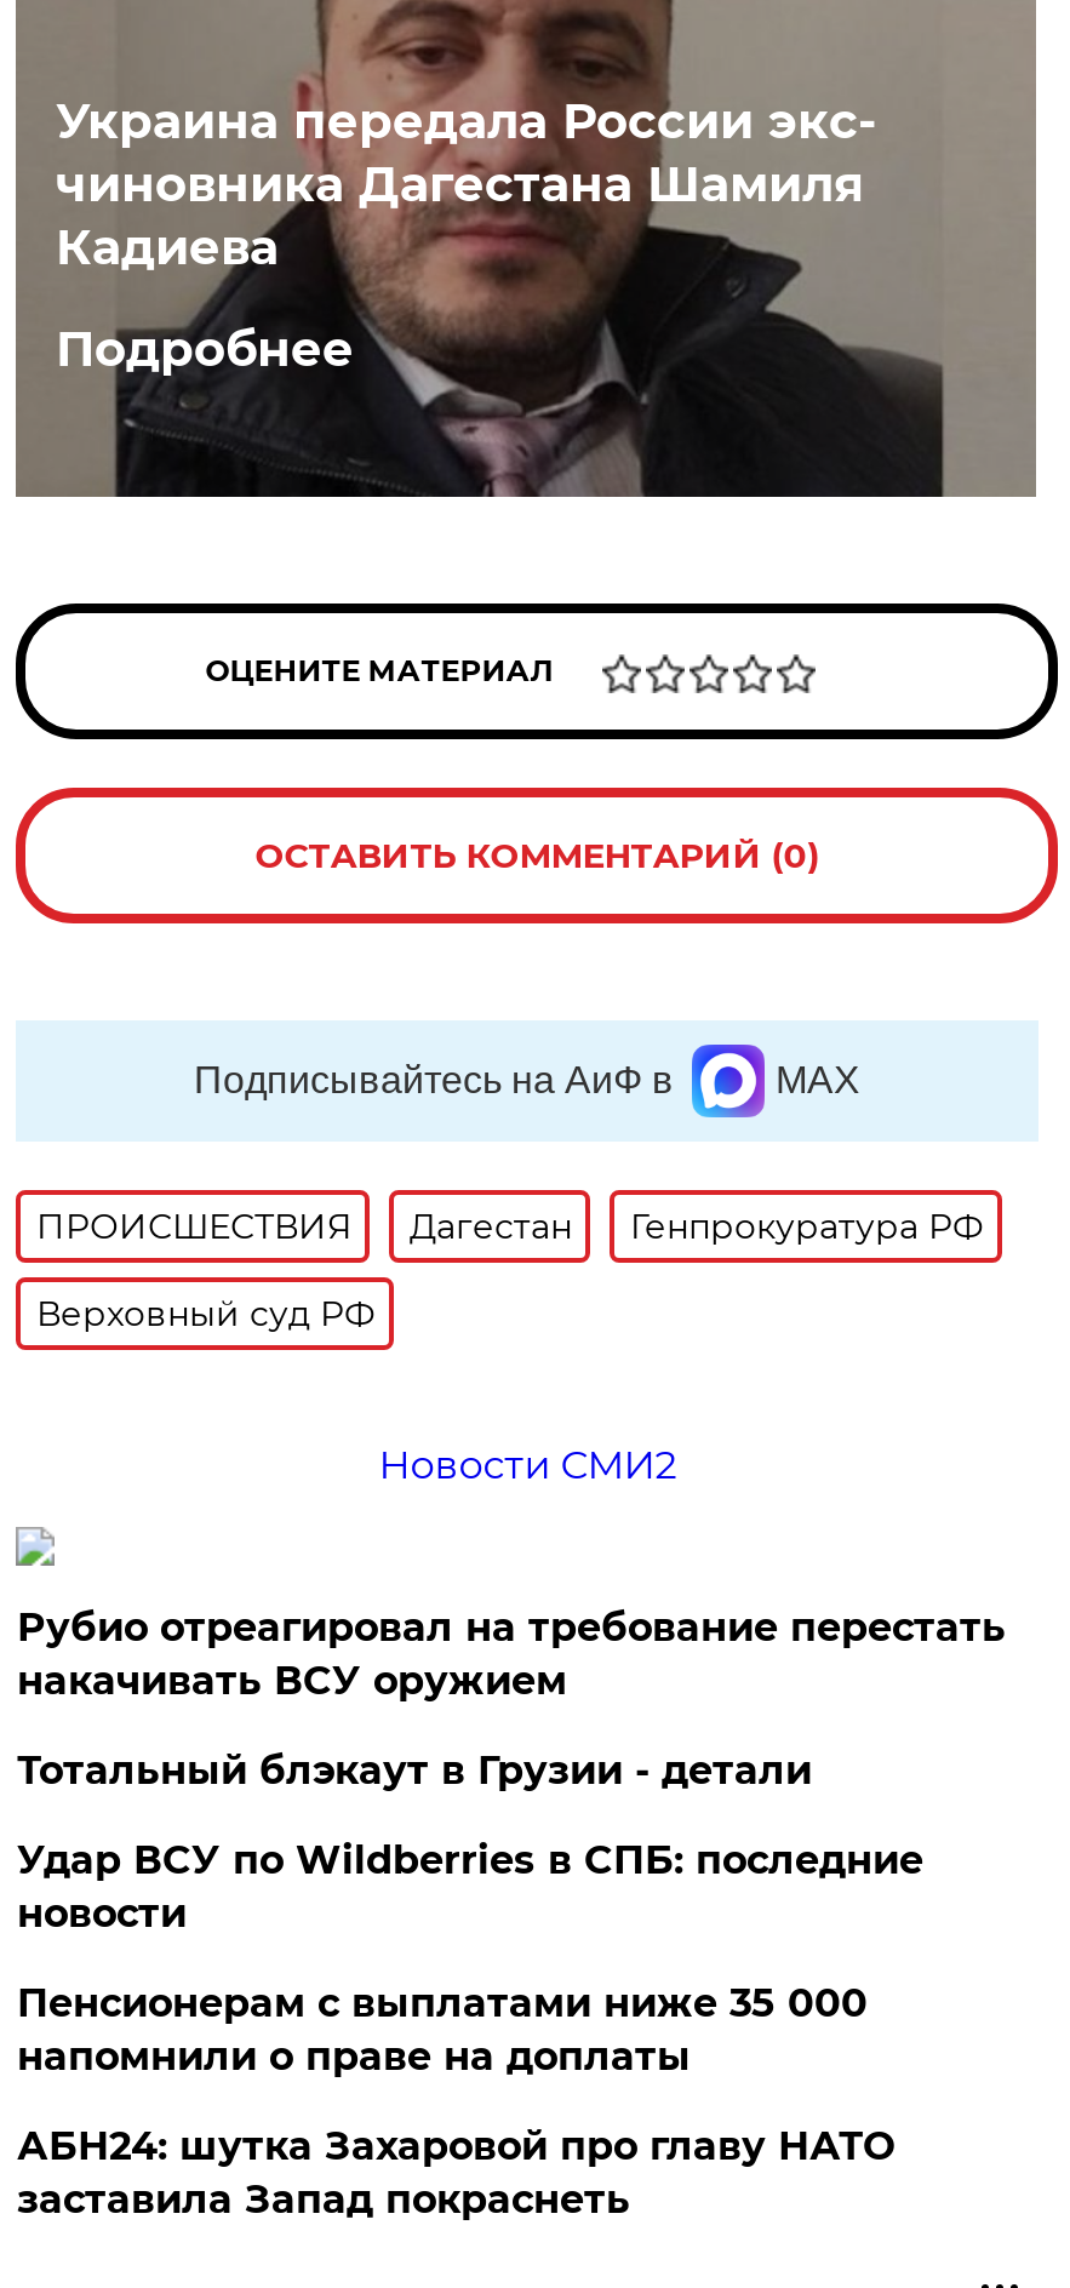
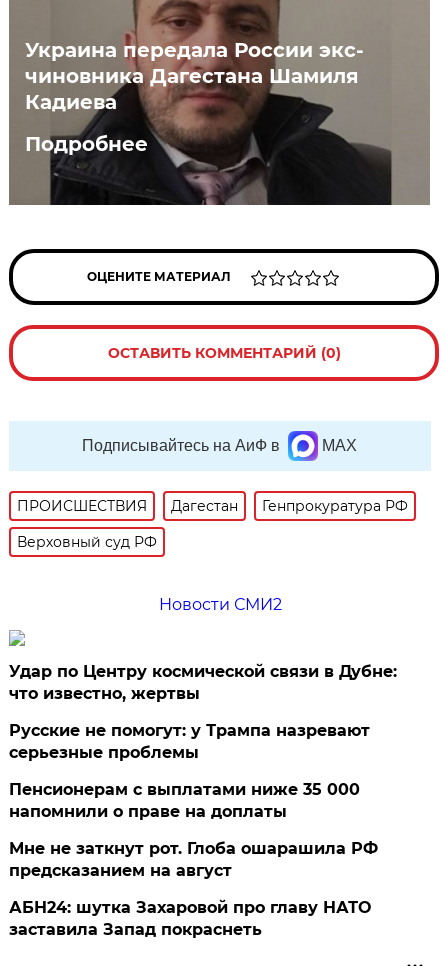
[17,1604,1006,1936] Рубио отреагировал на требование перестать | накачивать ВСУ оружием | Тотальный блэкаут в Грузии - детали | Удар ВСУ по Wildberries в СПБ: последние | новости -> [9,662,397,762] Удар по Центру космической связи в Дубне: | что известно, жертвы | Русские не помогут: у Трампа назревают | серьезные проблемы
moved [17,1980,867,2079] -> [9,780,360,821]: Пенсионерам с выплатами ниже 35 000 | напомнили о праве на доплаты
none -> [9,839,378,880] Мне не заткнут рот. Глоба ошарашила РФ | предсказанием на август

